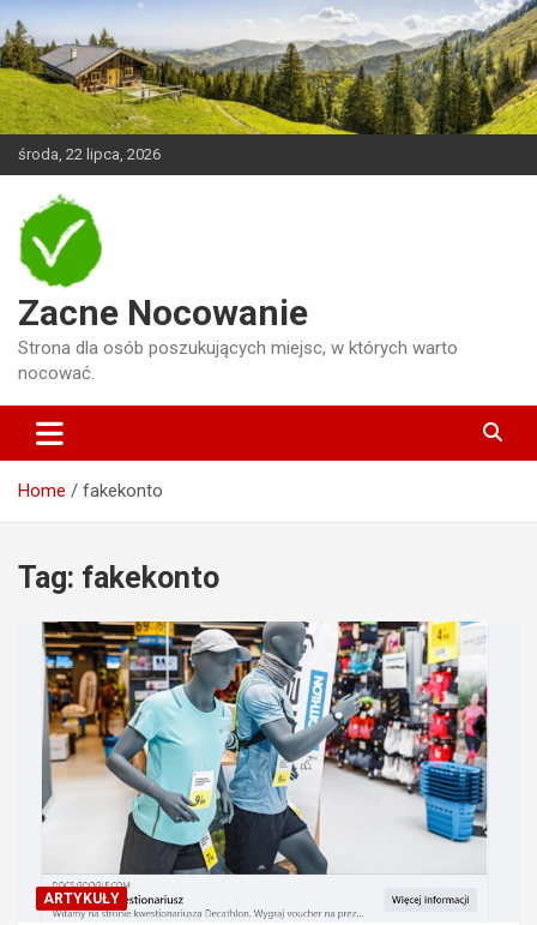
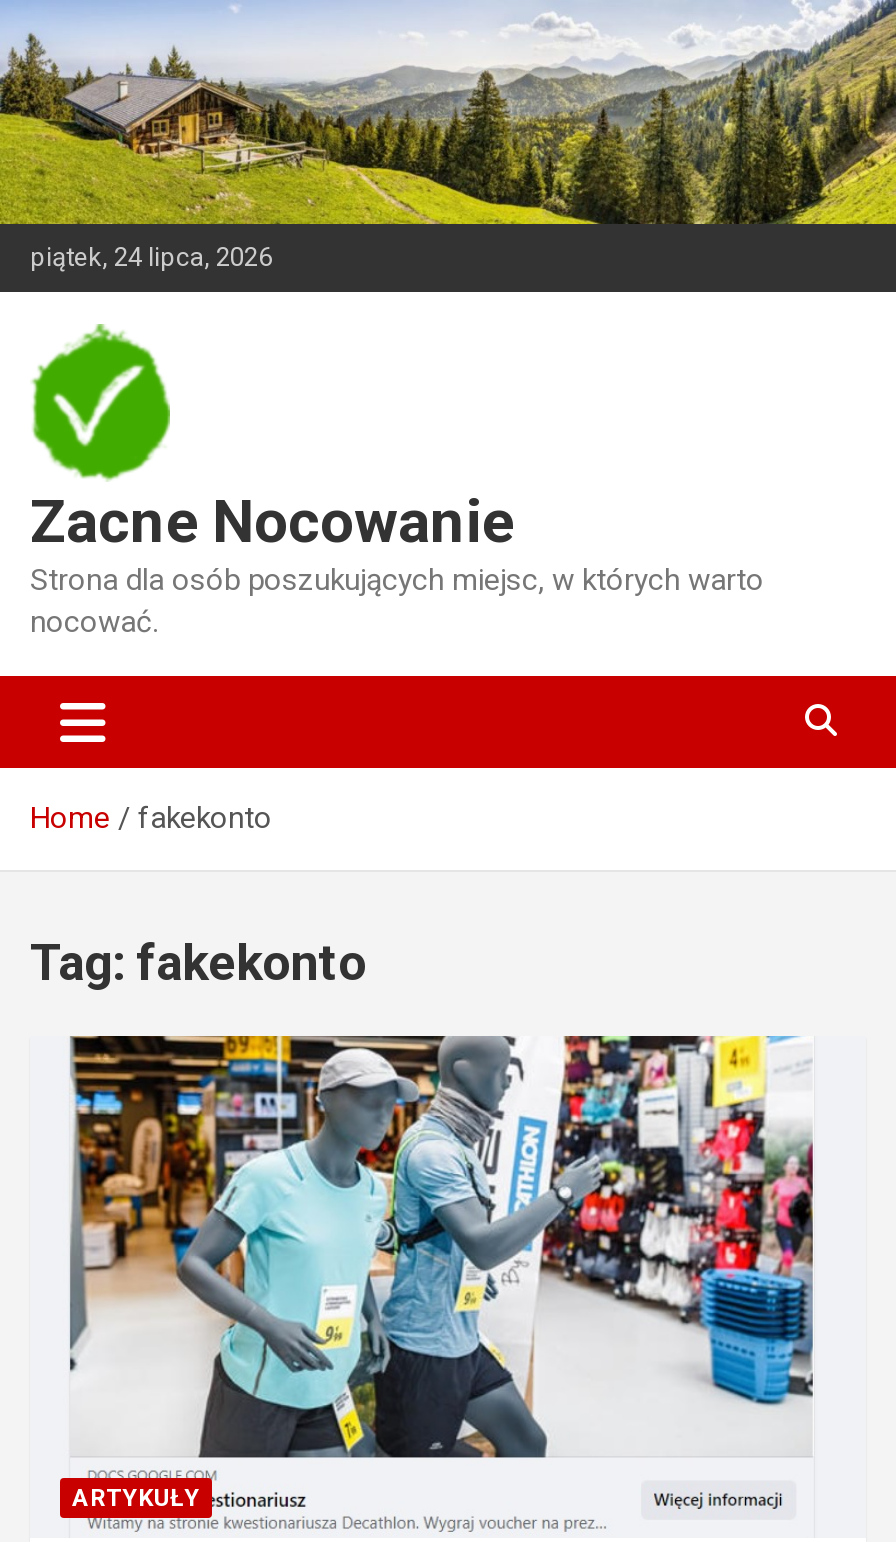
[18,145,161,163] środa, 22 lipca, 2026 -> [30,242,272,272] piątek, 24 lipca, 2026

